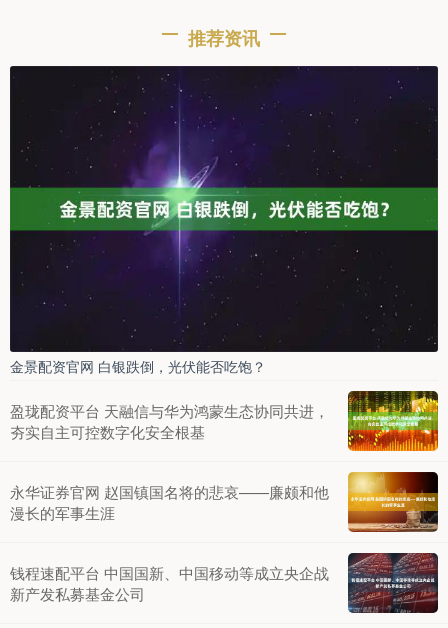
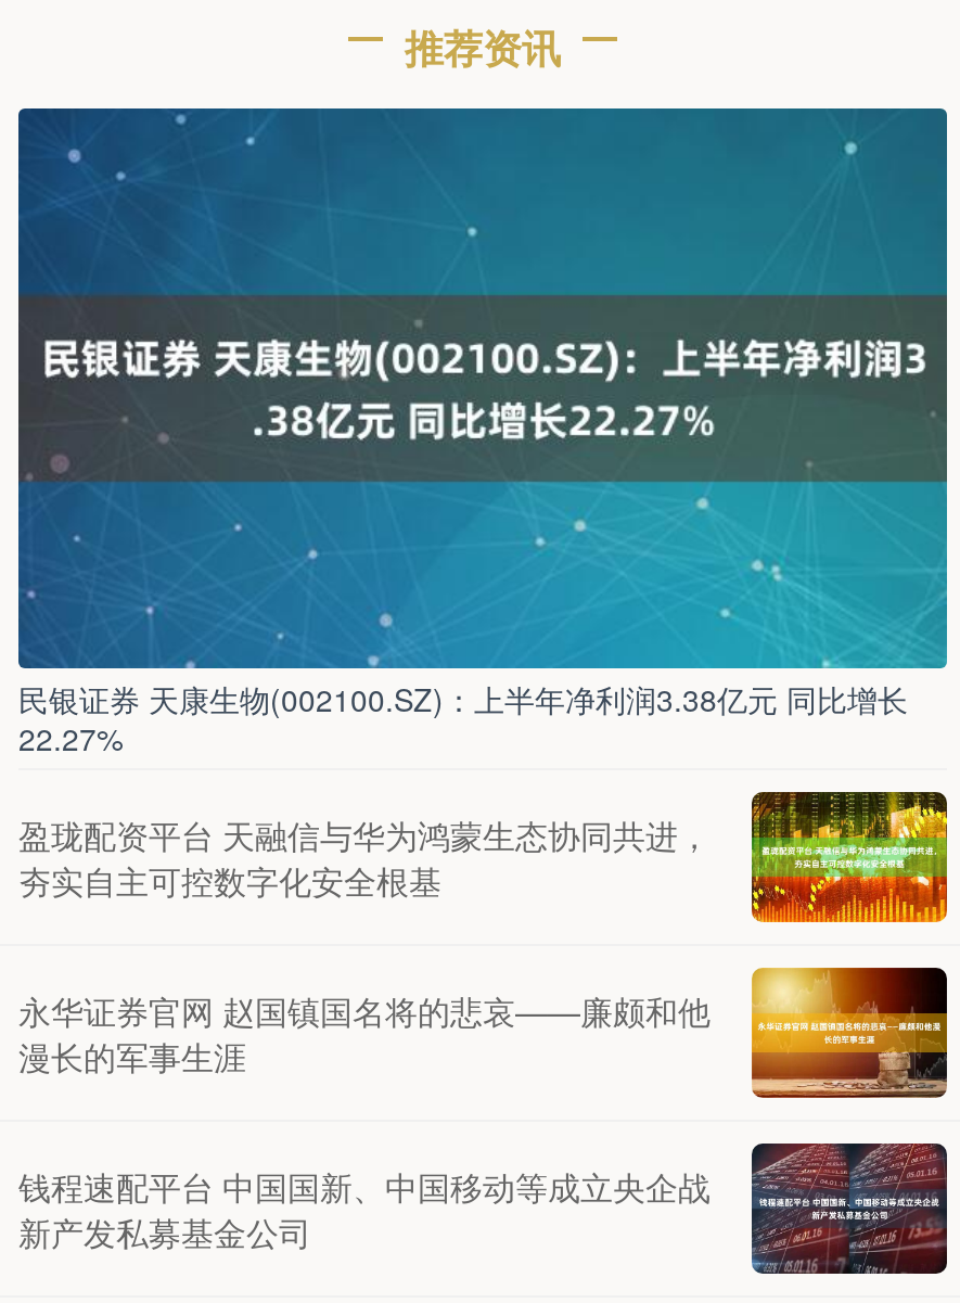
[9,66,439,376] [image] | 金景配资官网 白银跌倒，光伏能否吃饱？ -> [16,108,949,759] [image] | 民银证券 天康生物(002100.SZ)：上半年净利润3.38亿元 同比增长 | 22.27%

